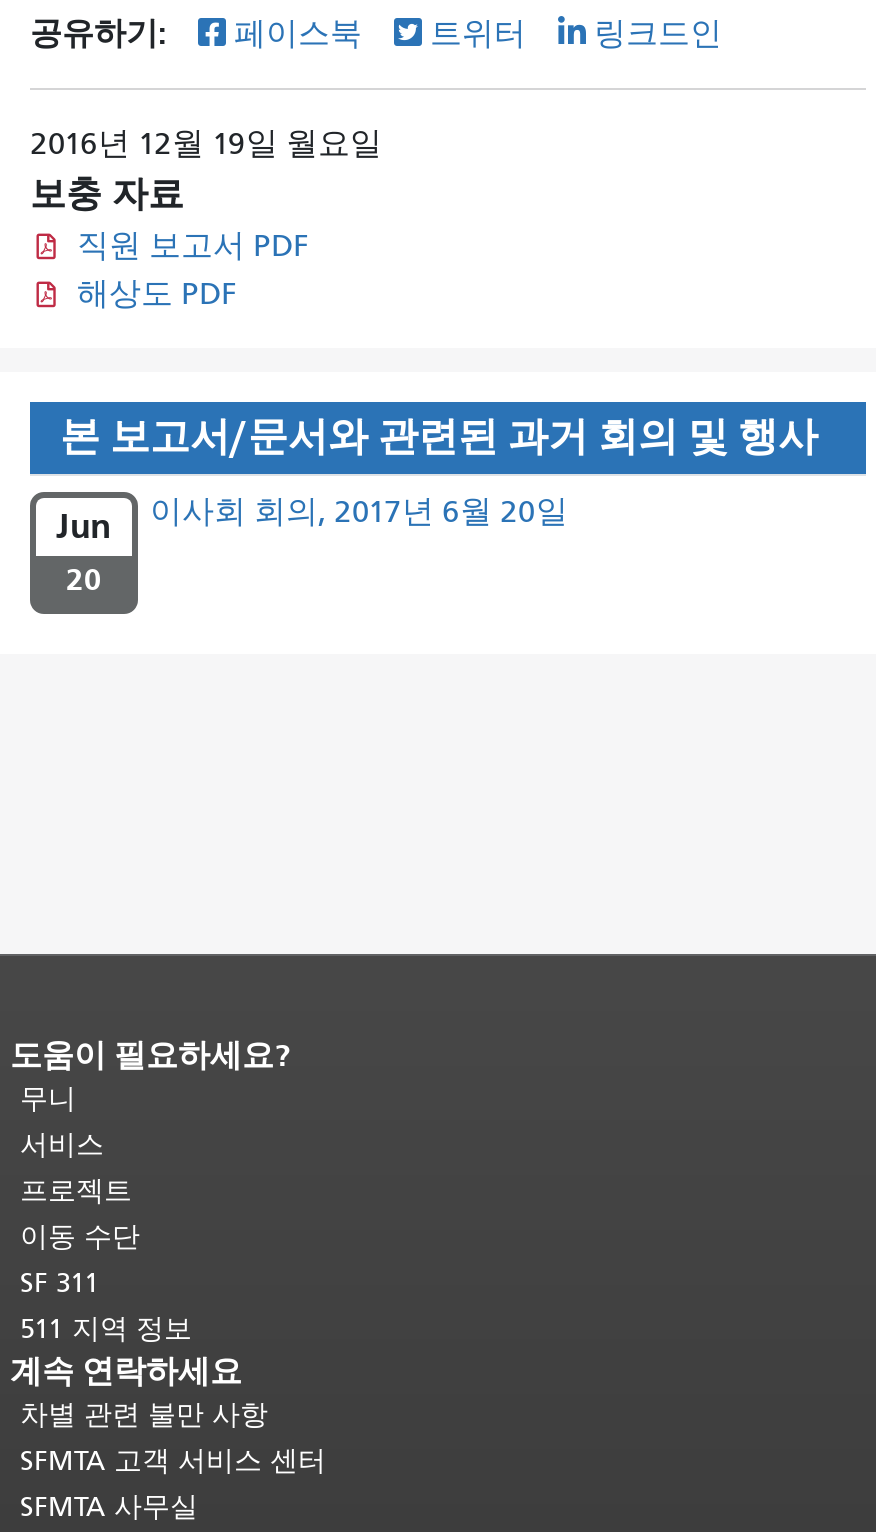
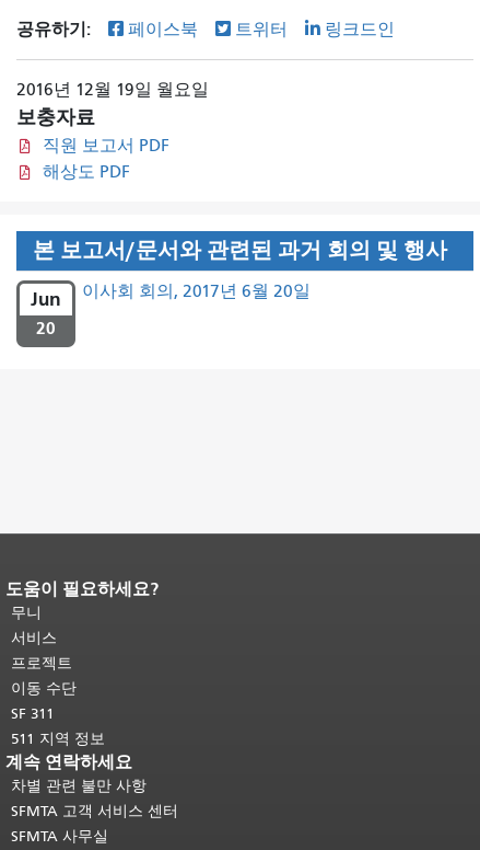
[30,174,184,216] 보충 자료 -> [16,106,95,129] 보충자료

